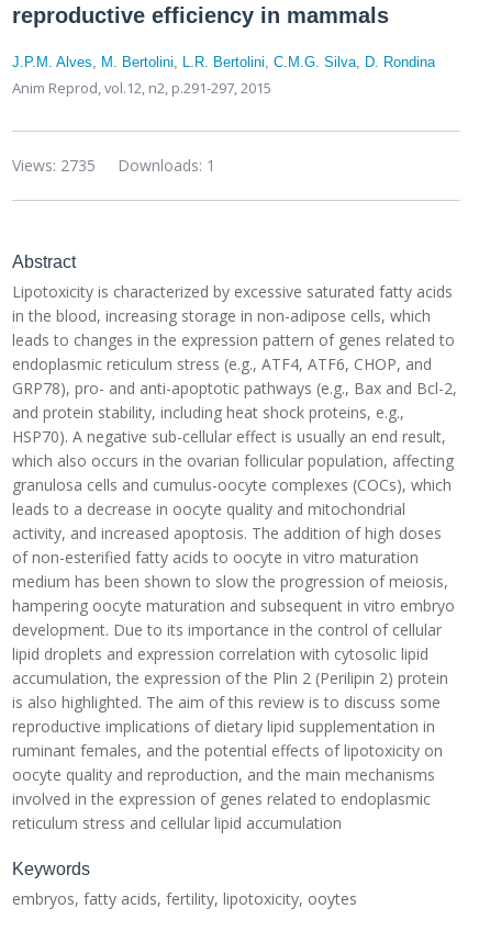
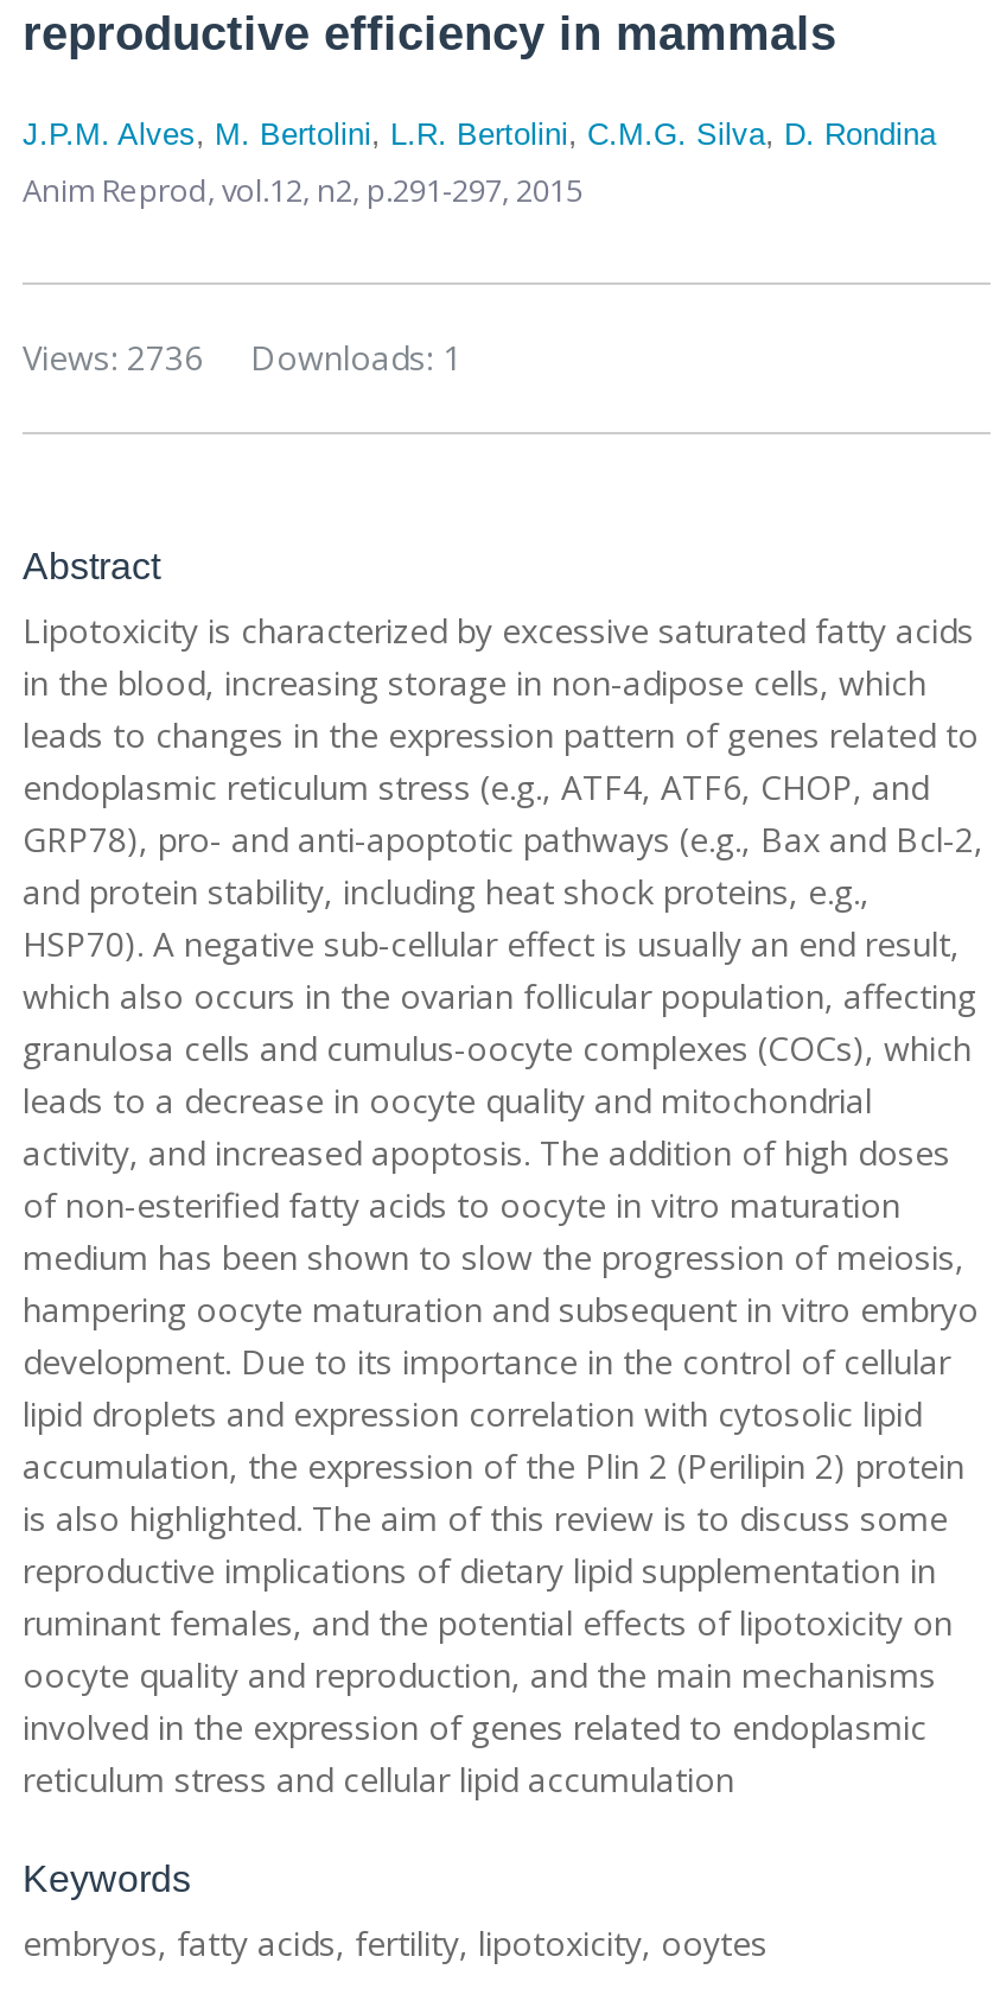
[12,155,215,176] Views: 2735 Downloads: 1 -> [23,335,461,380] Views: 2736 Downloads: 1

